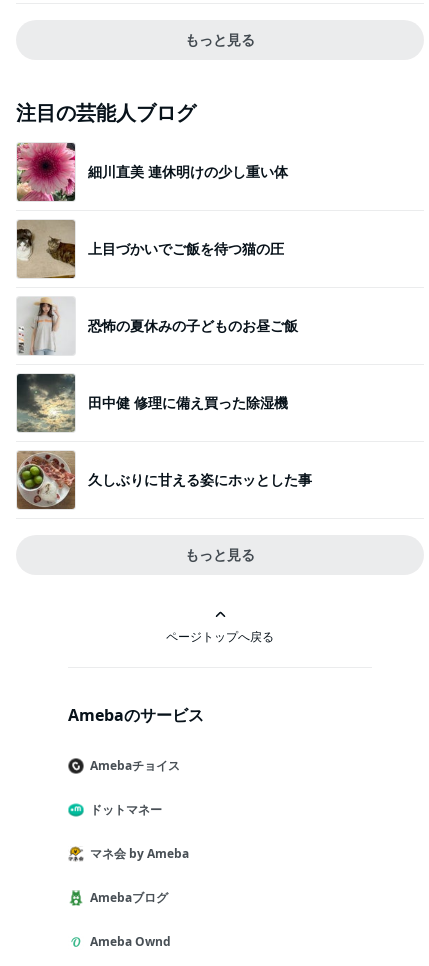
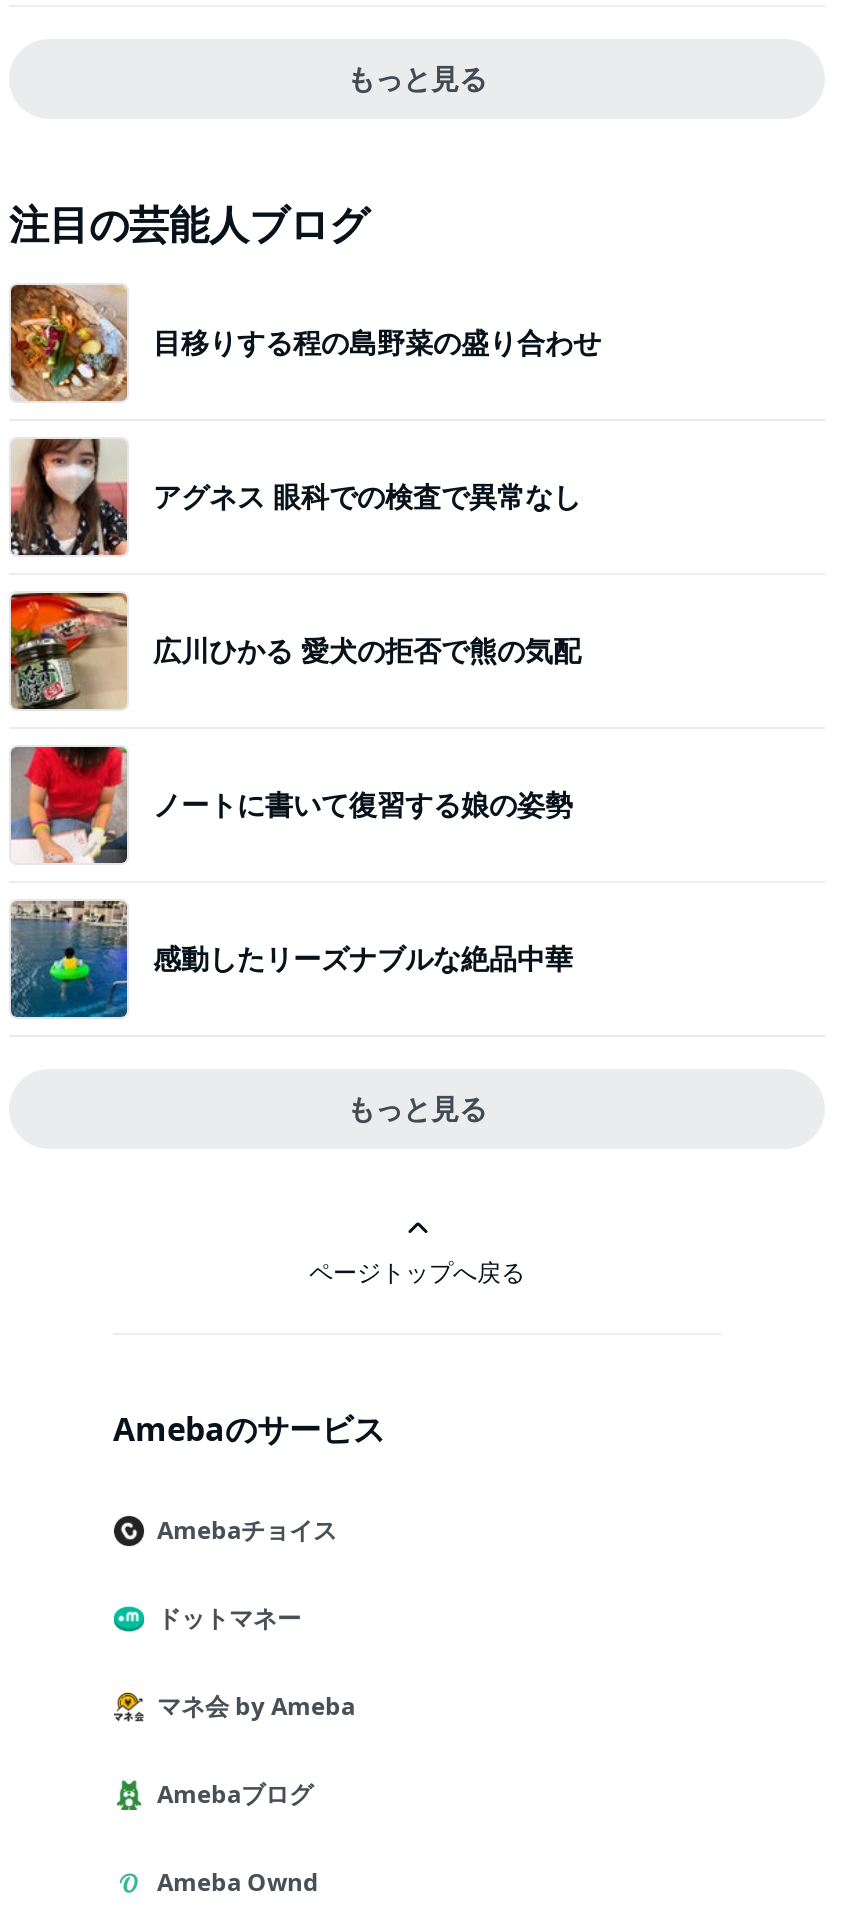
[16,142,288,202] [image] | 細川直美 連休明けの少し重い体 -> [9,283,601,403] [image] | 目移りする程の島野菜の盛り合わせ
[16,219,284,279] [image] | 上目づかいでご飯を待つ猫の圧 -> [9,439,581,557] [image] | アグネス 眼科での検査で異常なし
[17,297,298,356] [image] | 恐怖の夏休みの子どものお昼ご飯 -> [9,591,581,709] [image] | 広川ひかる 愛犬の拒否で熊の気配
[16,373,288,433] [image] | 田中健 修理に備え買った除湿機 -> [9,745,573,865] [image] | ノートに書いて復習する娘の姿勢
[16,450,312,510] [image] | 久しぶりに甘える姿にホッとした事 -> [11,901,573,1019] [image] | 感動したリーズナブルな絶品中華

